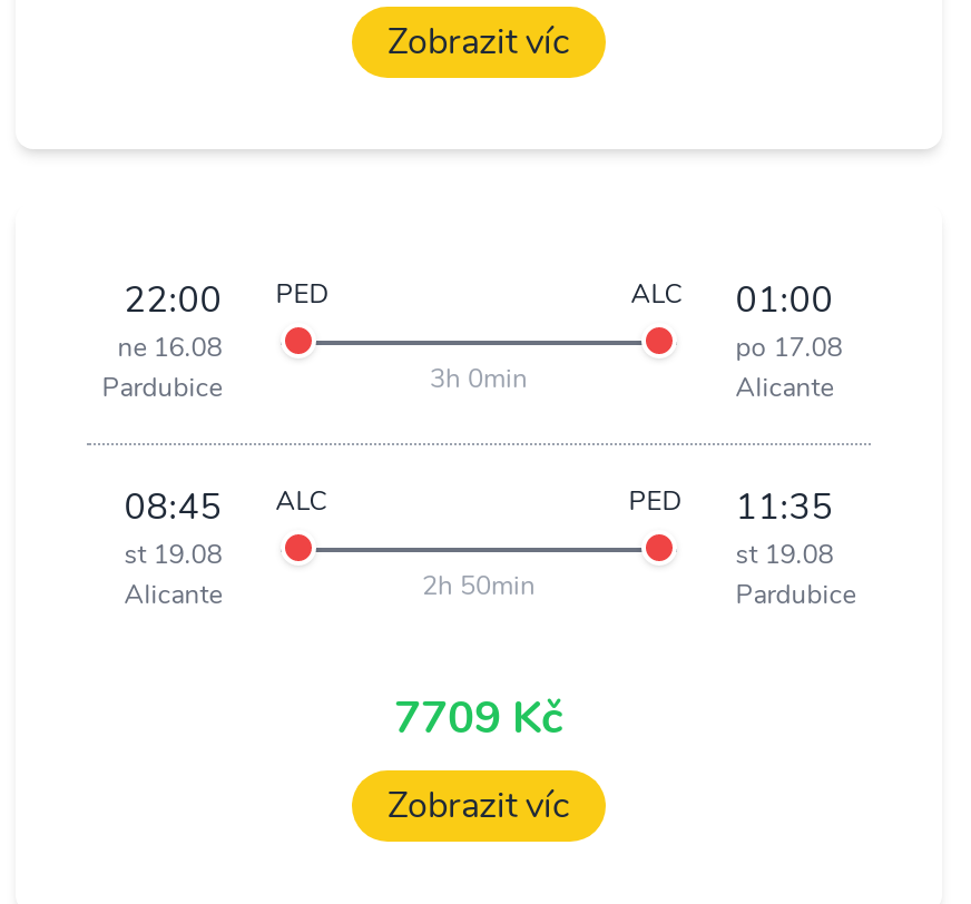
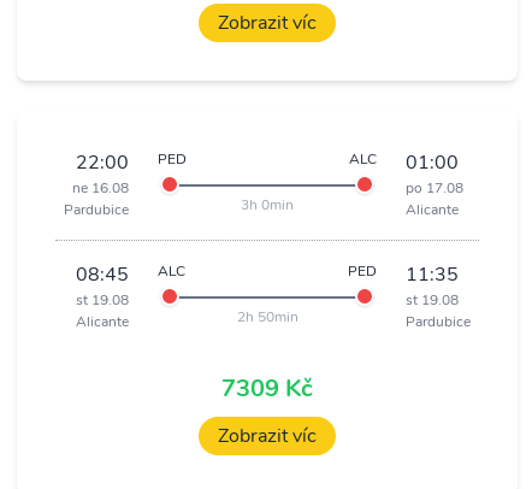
[394,688,563,748] 7709 Kč -> [221,372,313,405] 7309 Kč

